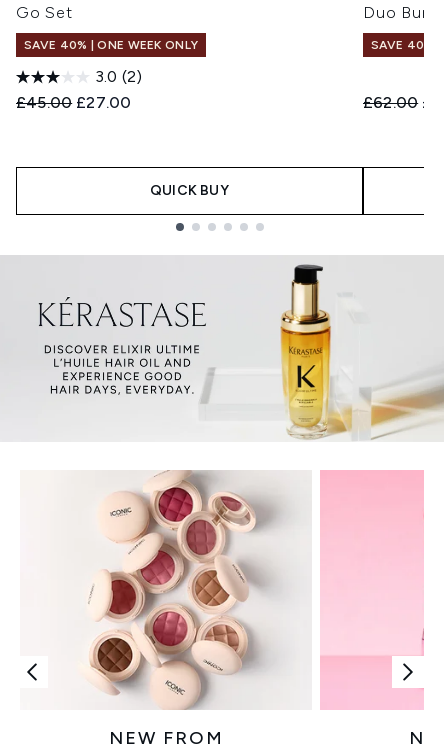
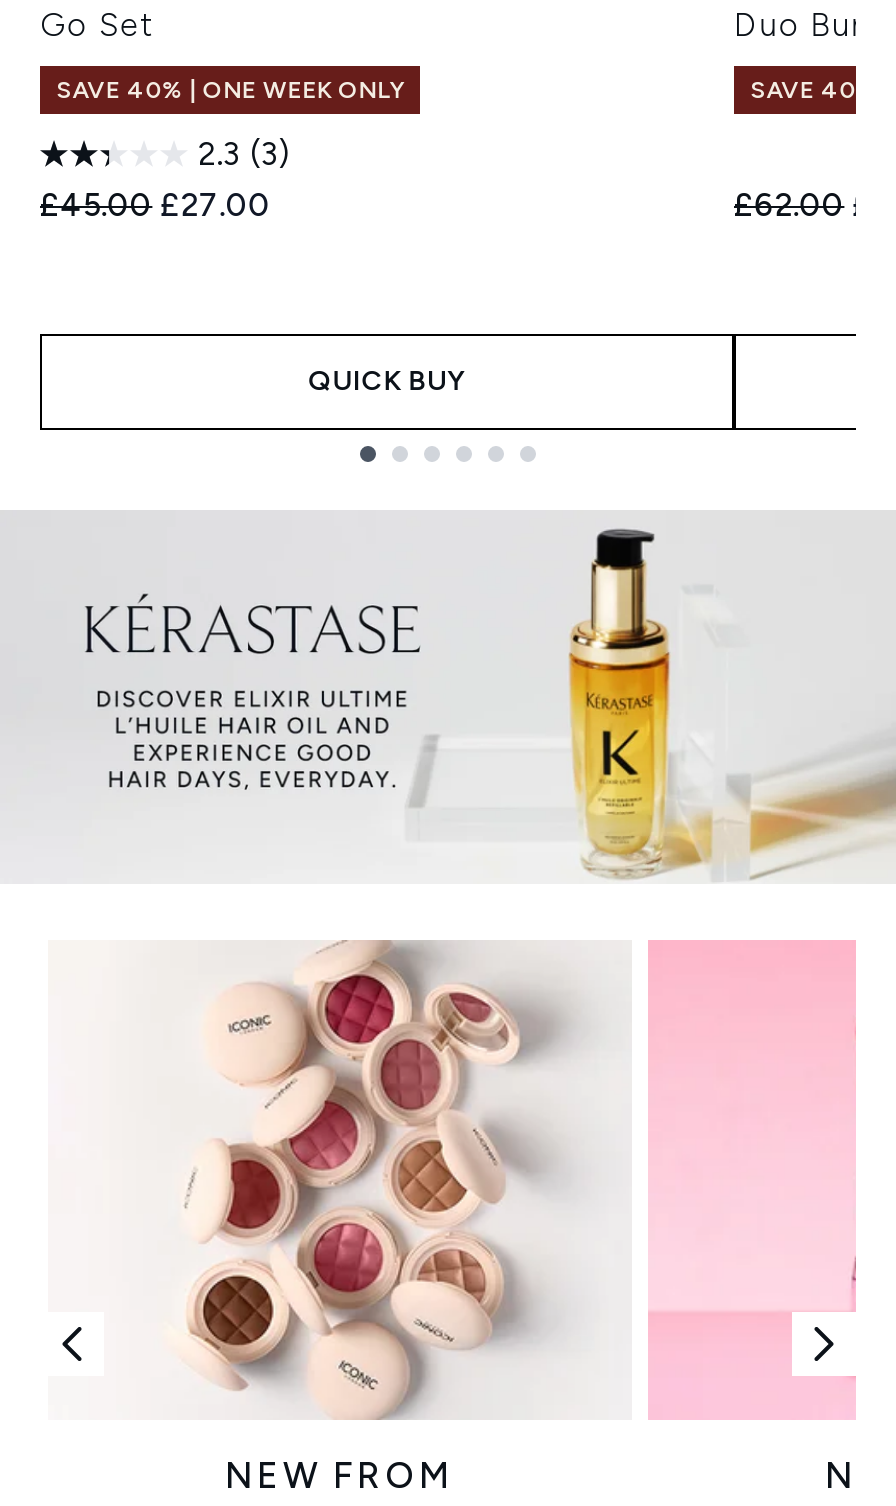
[95,67,142,86] 3.0 (2) -> [198,134,290,172] 2.3 (3)

